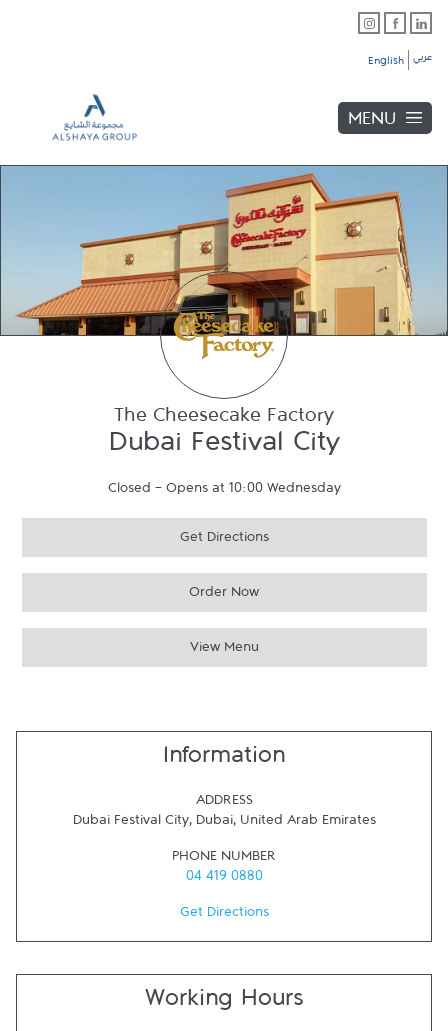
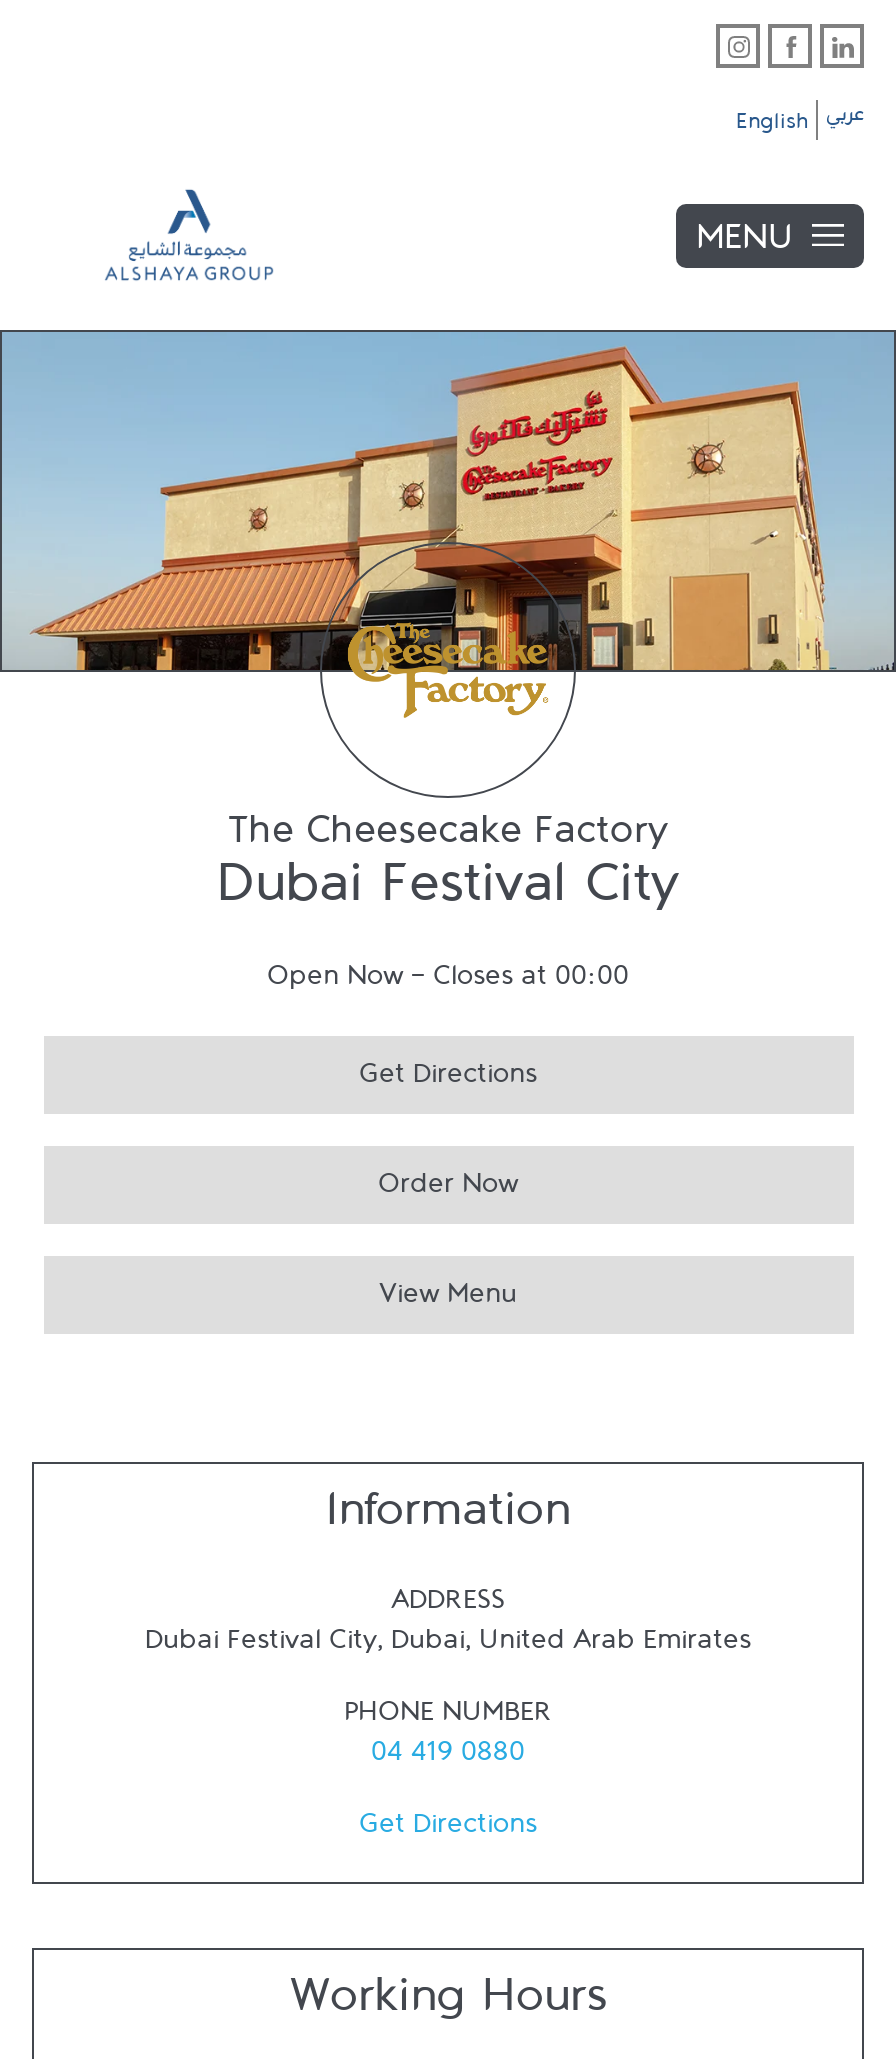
[107,482,340,502] Closed - Opens at 10:00 Wednesday -> [267,964,629,1004] Open Now - Closes at 00:00

